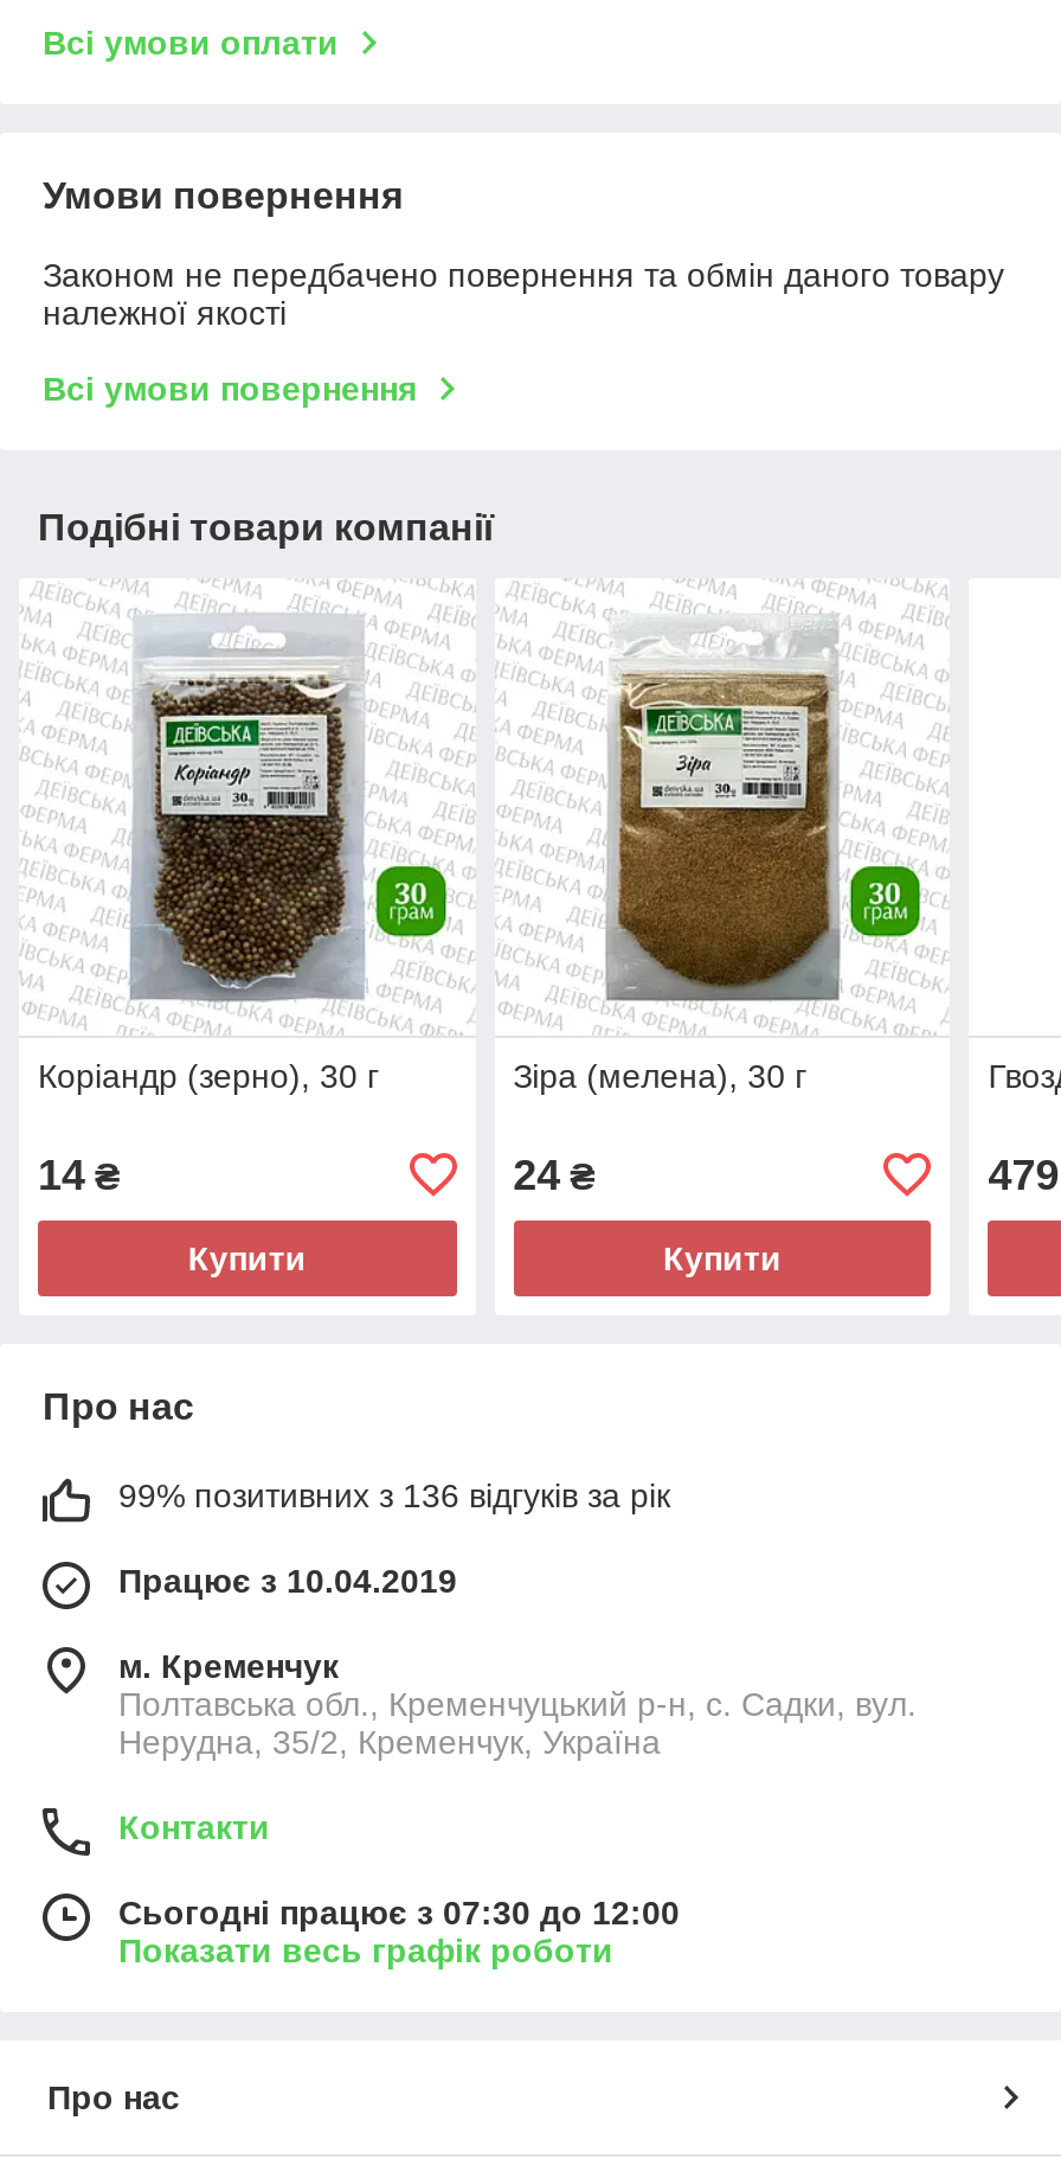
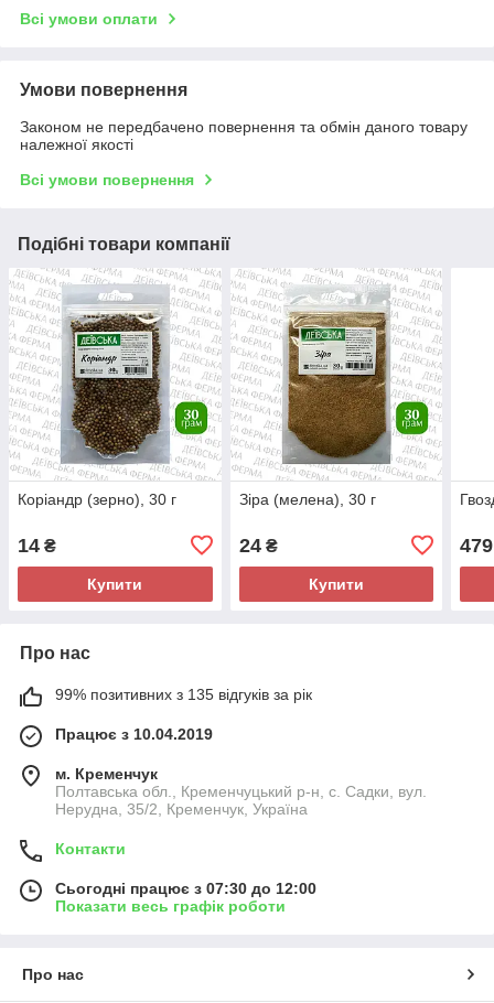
[118,1476,670,1514] 99% позитивних з 136 відгуків за рік -> [55,685,312,703] 99% позитивних з 135 відгуків за рік

